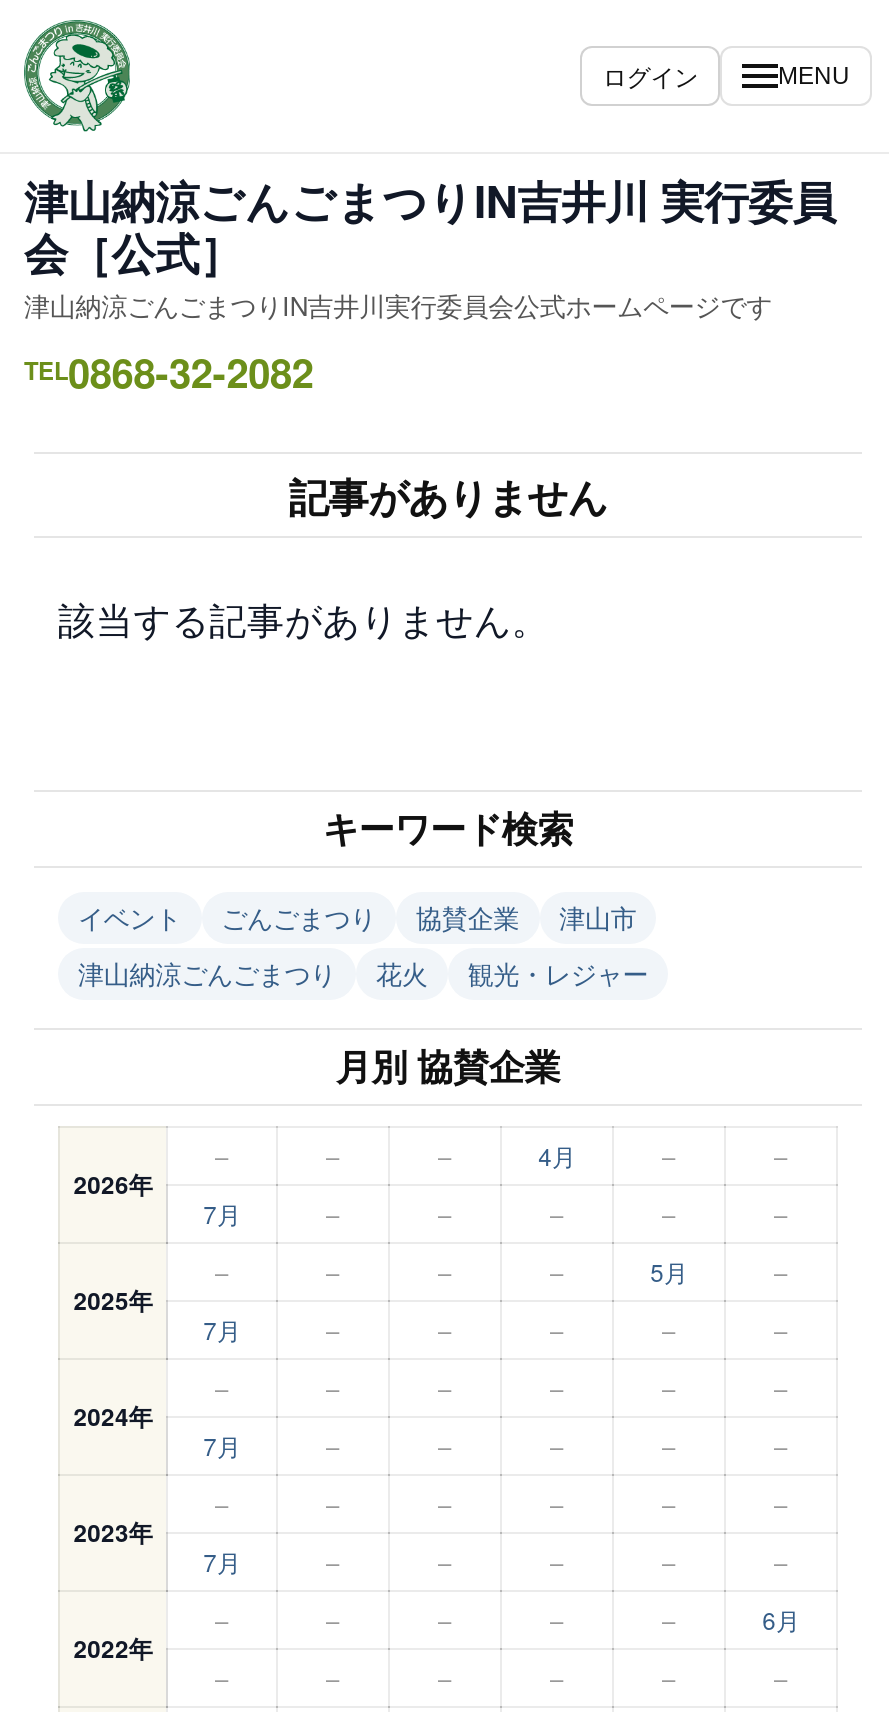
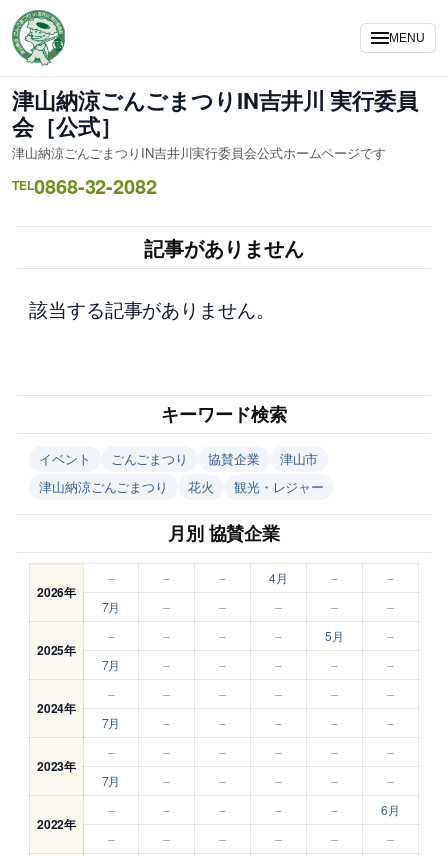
[603,58,698,92] ログイン -> none

